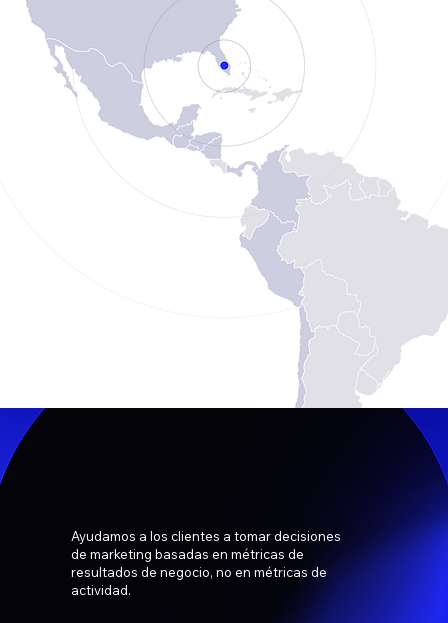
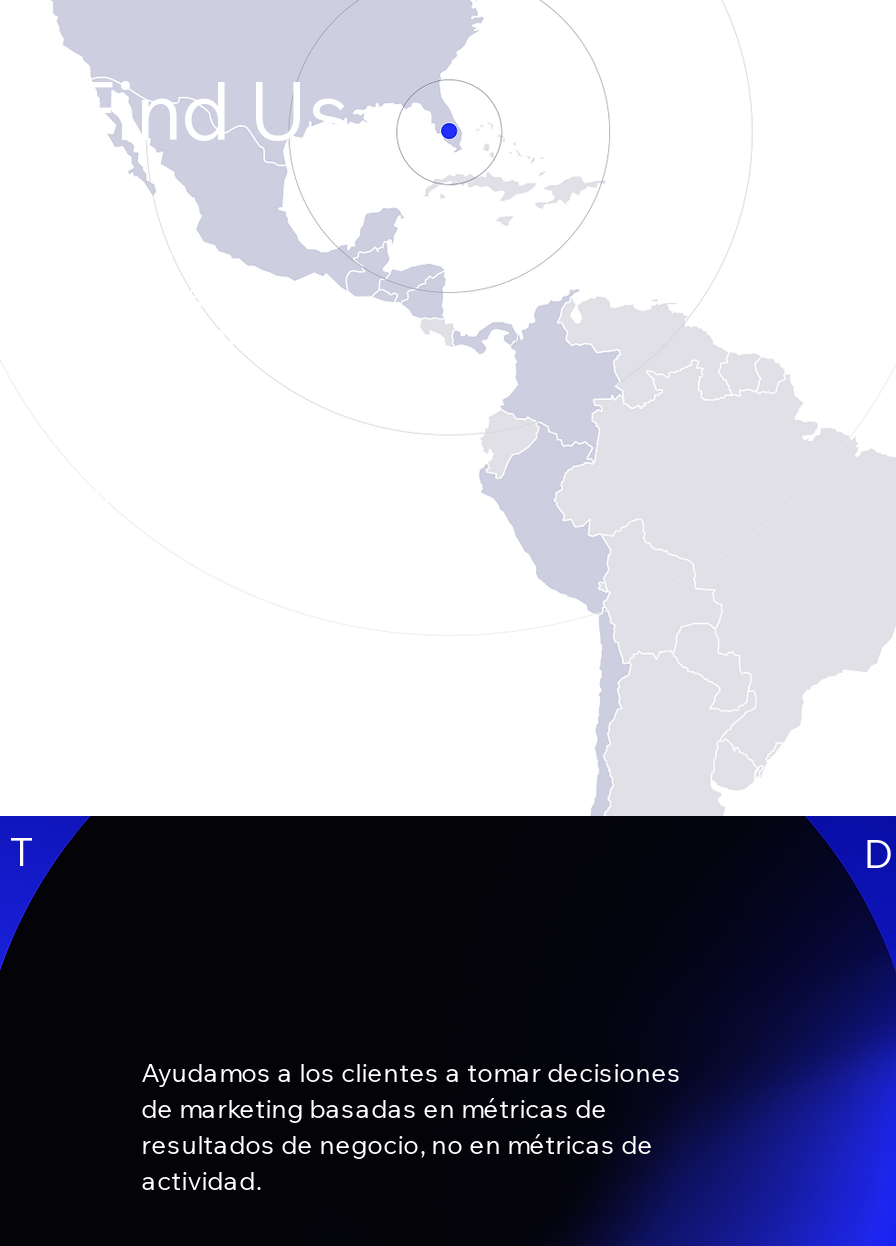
none -> [9,826,893,878] T | D

